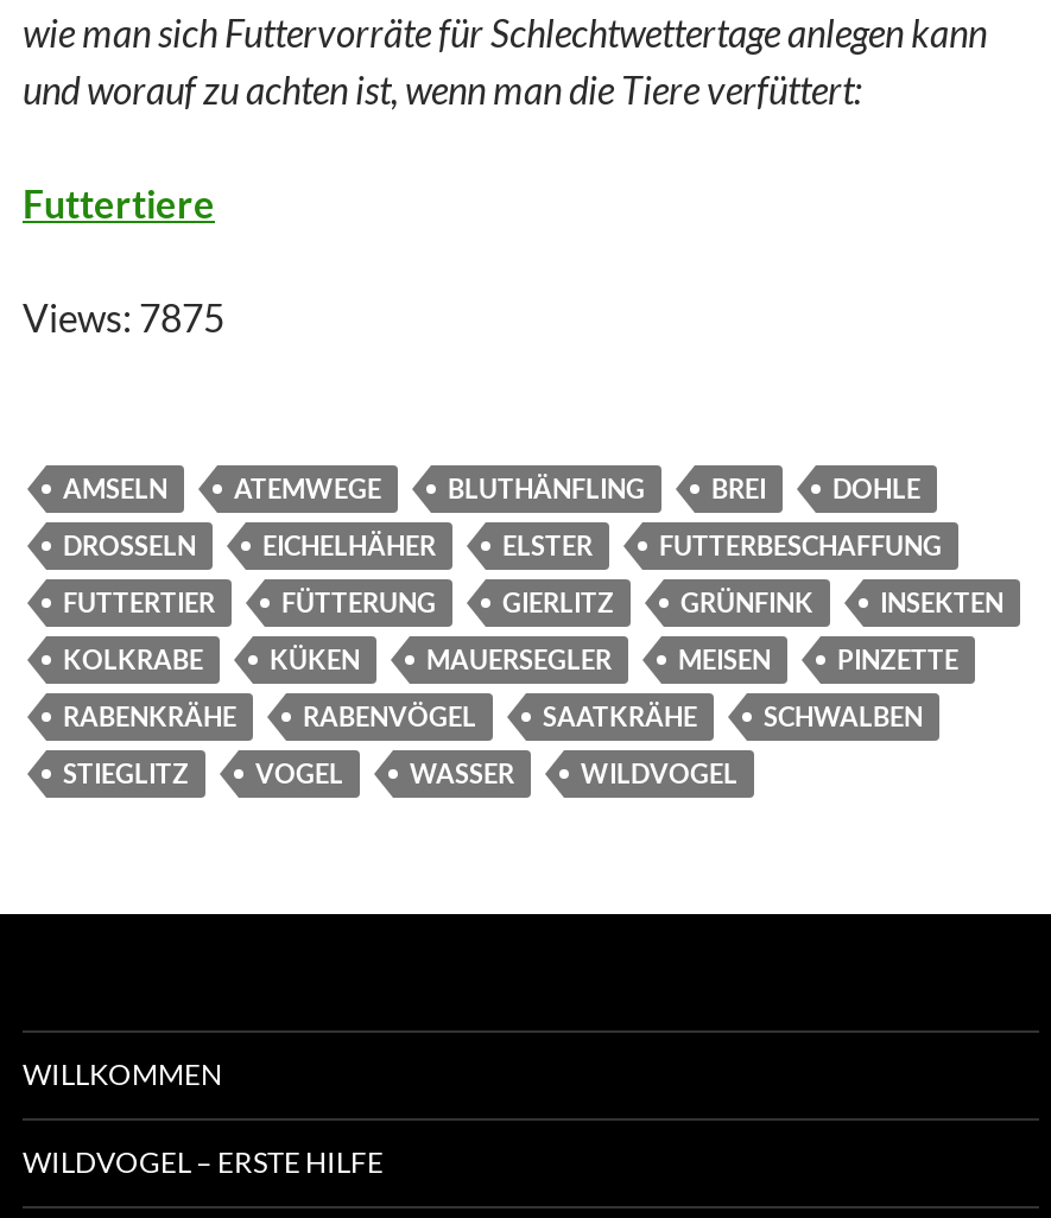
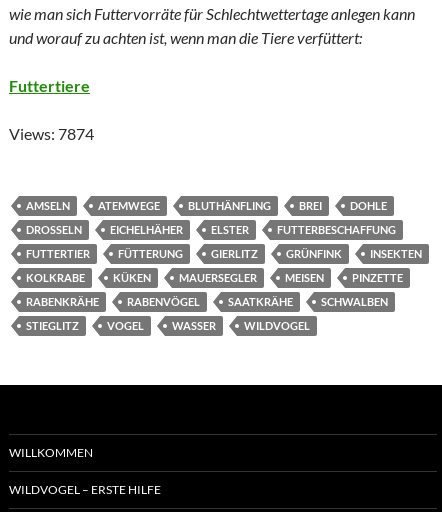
[23,293,224,339] Views: 7875 -> [9,124,94,143] Views: 7874

